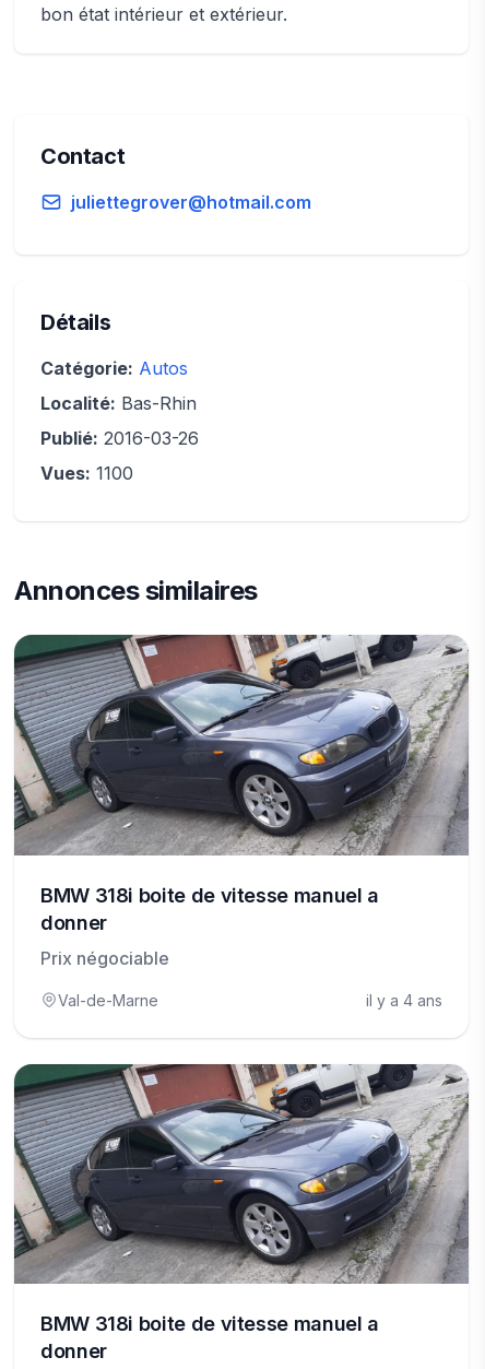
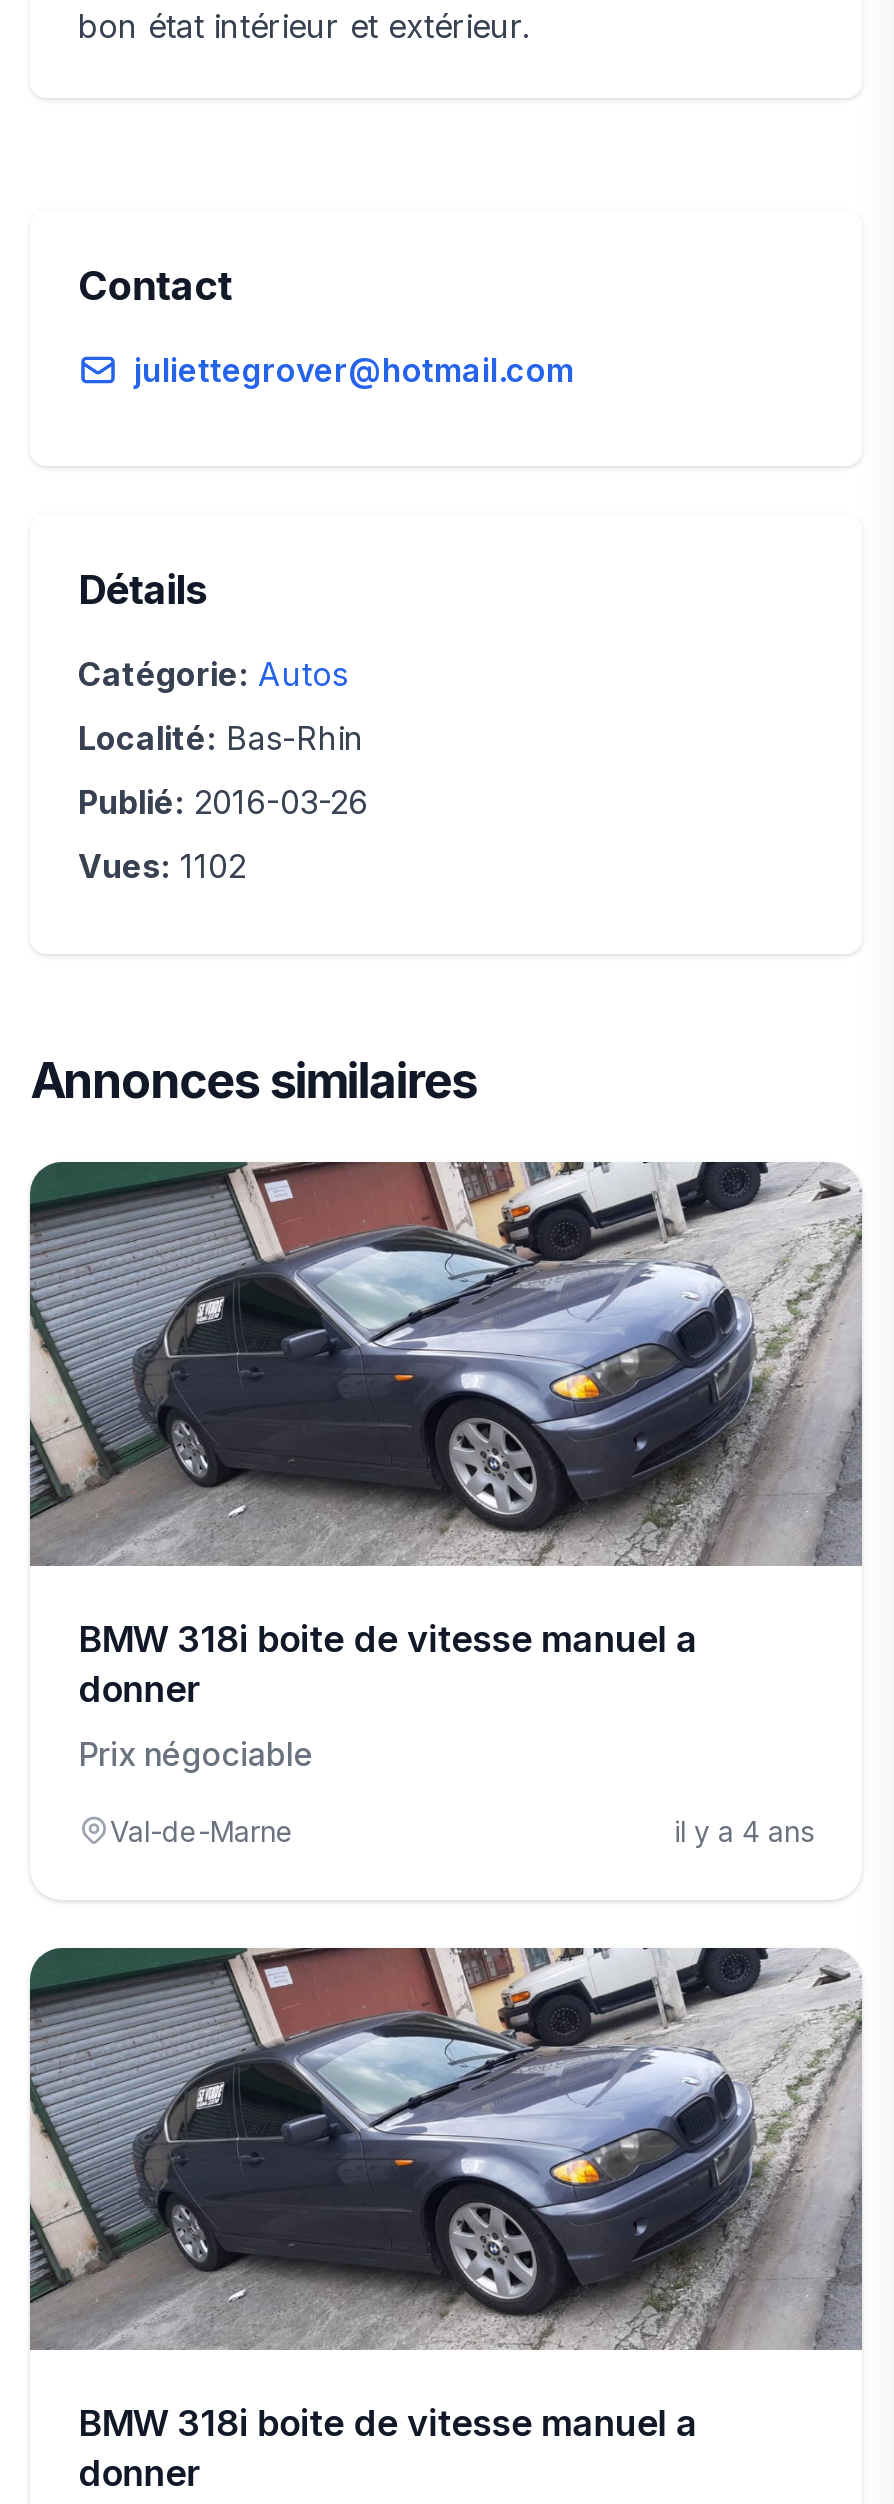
[40,462,133,484] Vues: 1100 -> [78,845,246,885] Vues: 1102

